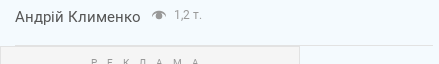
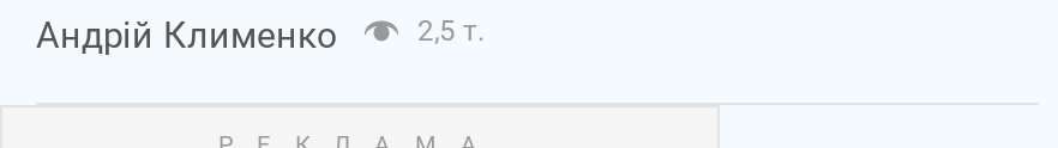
[174,8,202,22] 1,2 т. -> [417,16,485,49] 2,5 т.

